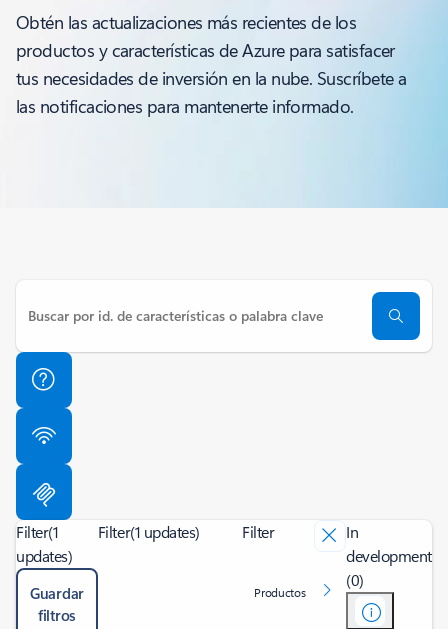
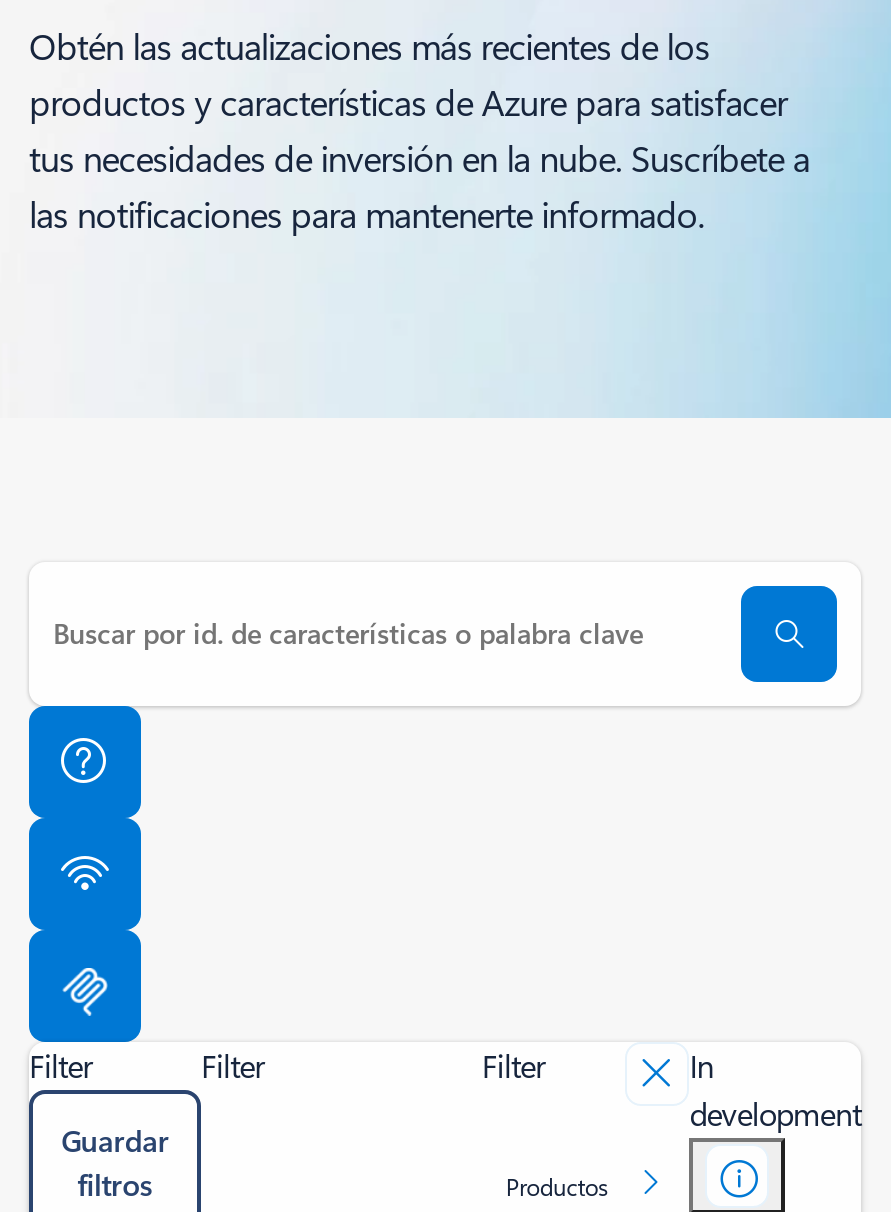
[16,521,72,566] Filter(1 | updates) -> [29,1044,93,1086] Filter
[98,521,200,542] Filter(1 updates) -> [201,1044,265,1086] Filter
[346,569,364,590] (0) -> none

